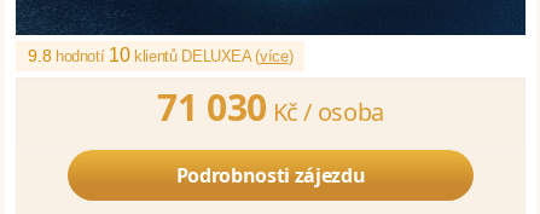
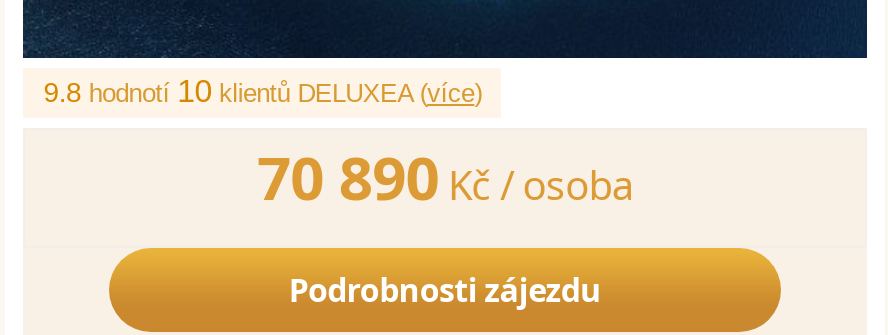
[157,82,384,131] 71 030 Kč /osoba -> [257,135,633,217] 70 890 Kč /osoba

